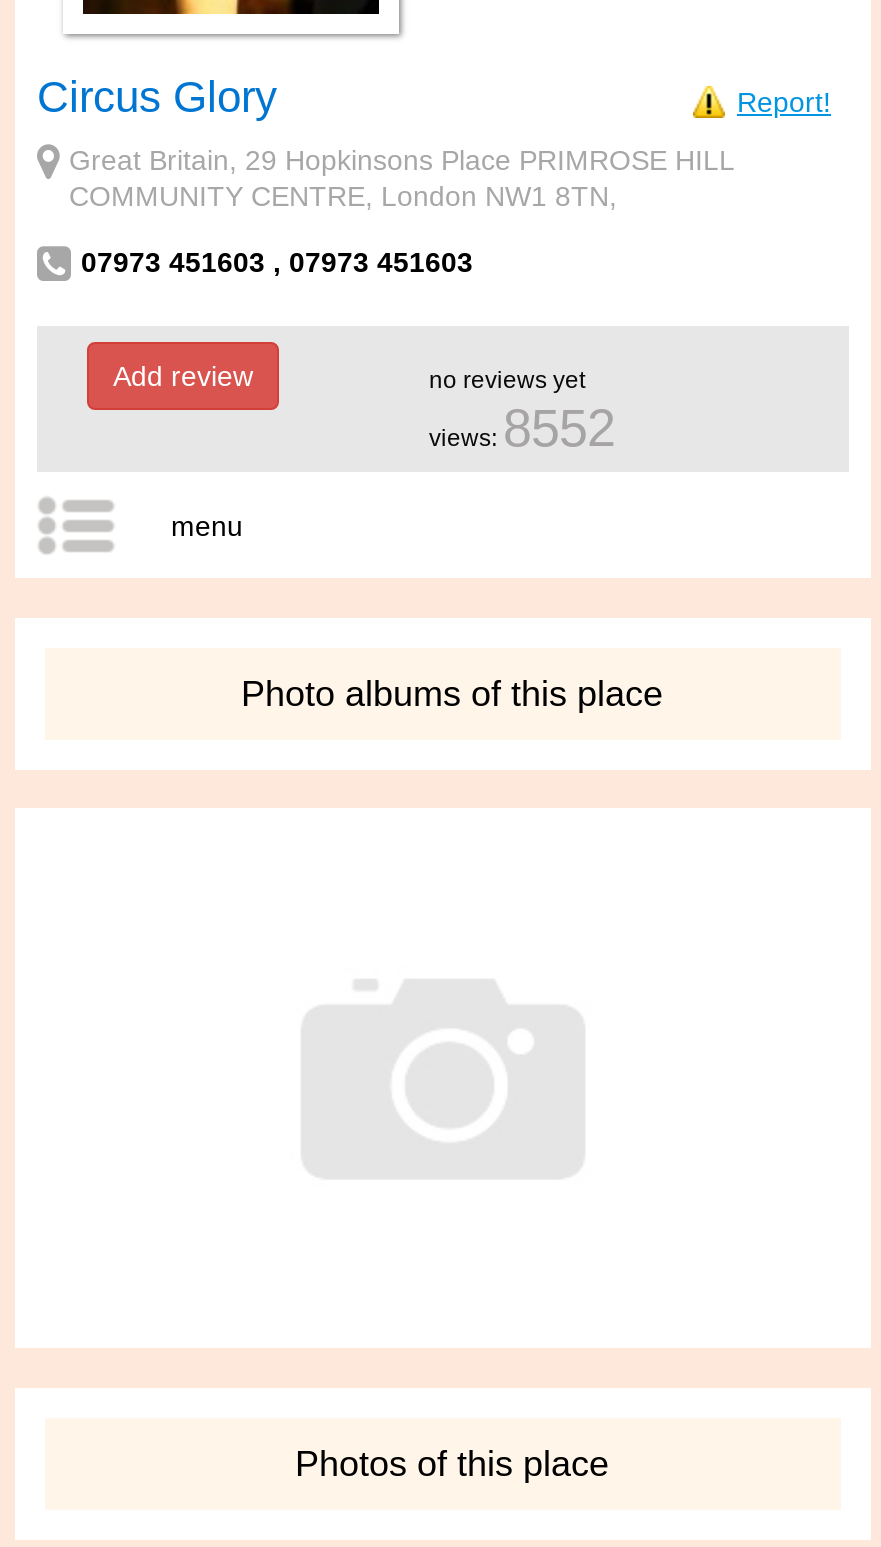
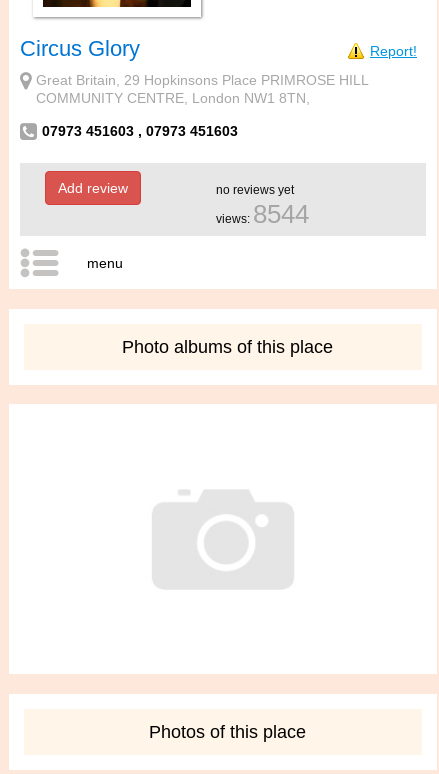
[429,398,615,458] views: 8552 -> [216,199,309,229] views: 8544

